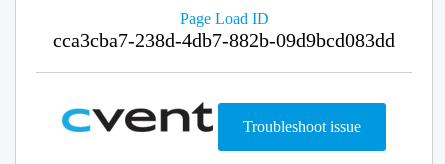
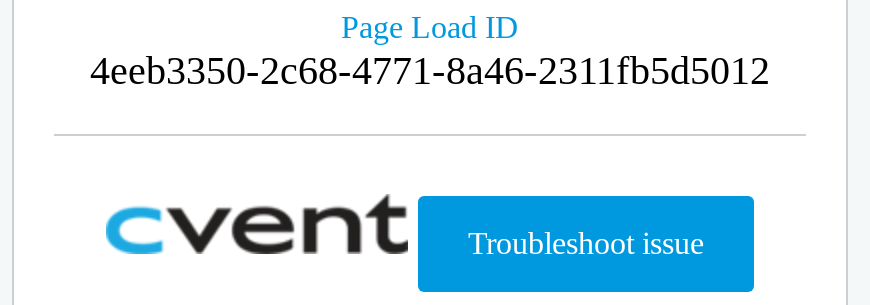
[53,29,395,51] cca3cba7-238d-4db7-882b-09d9bcd083dd -> [90,48,770,92] 4eeb3350-2c68-4771-8a46-2311fb5d5012

